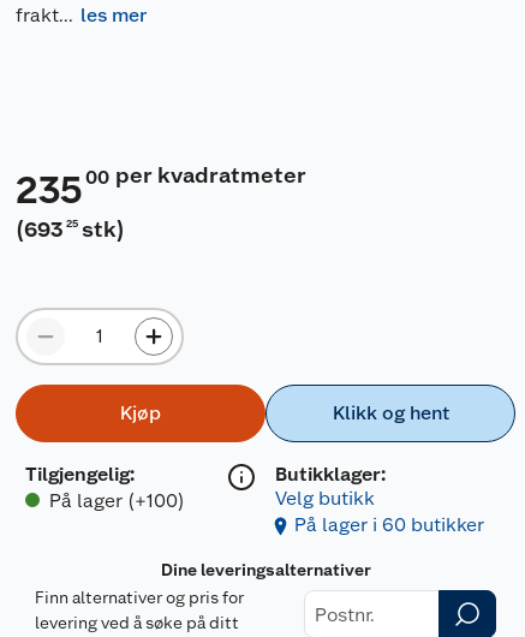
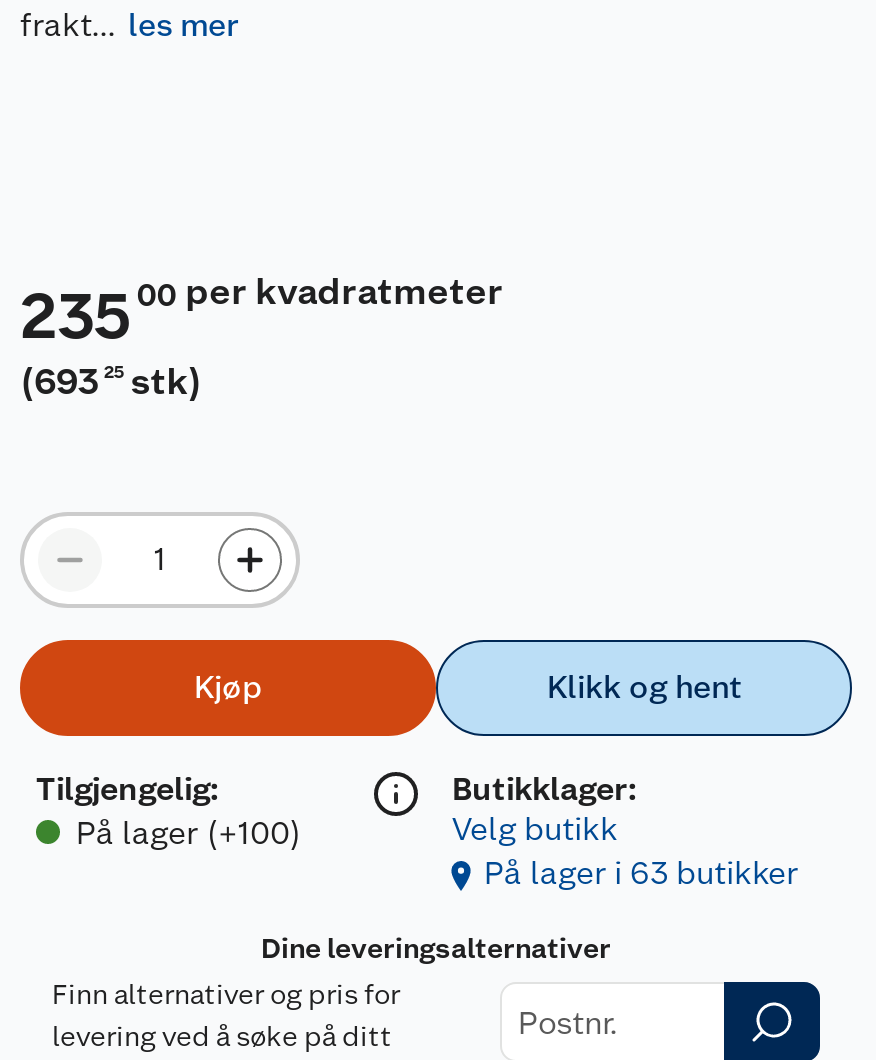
[294,514,484,536] På lager i 60 butikker -> [484,855,798,893] På lager i 63 butikker

